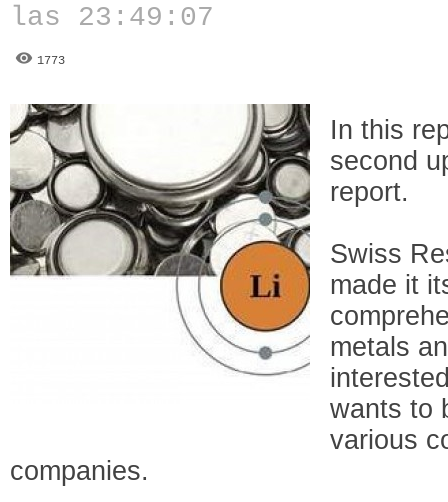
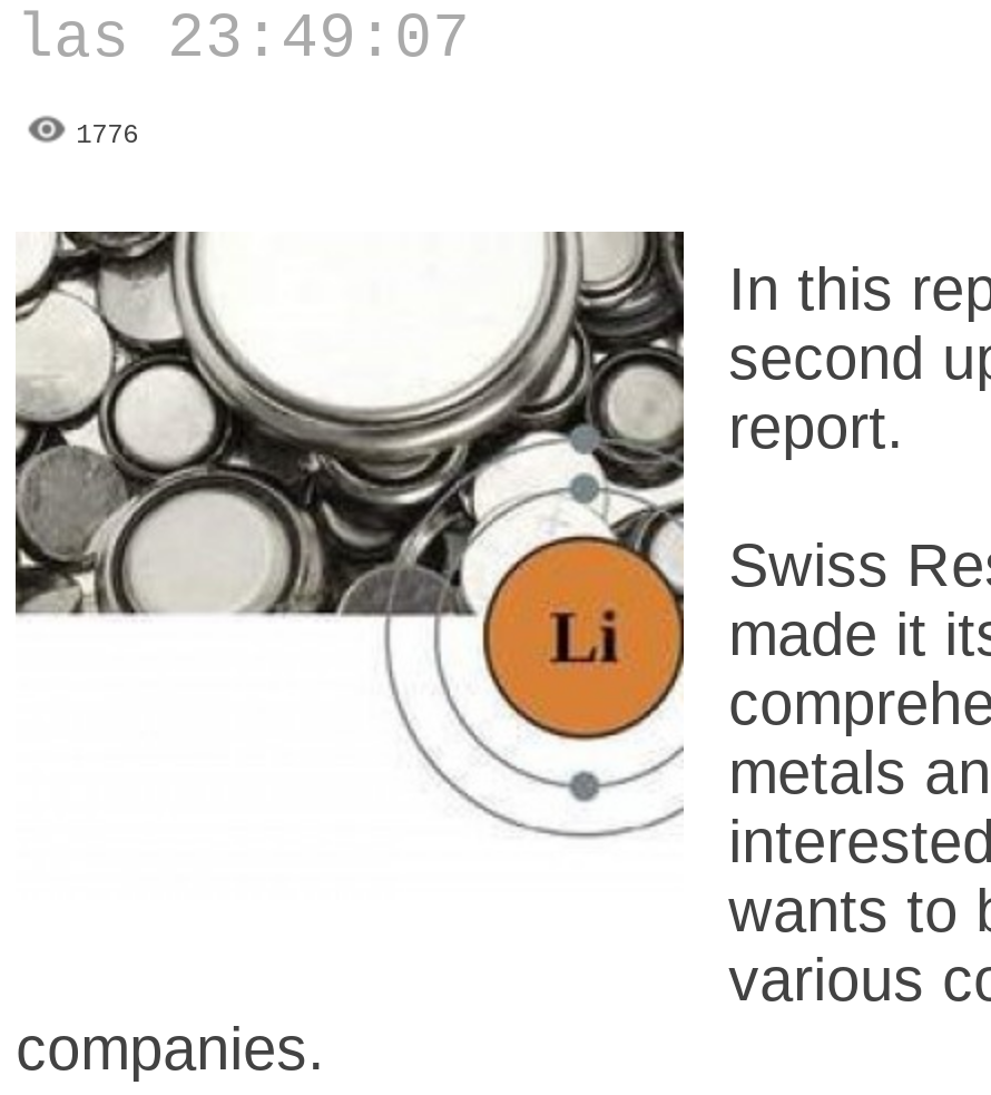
[37,54,65,68] 1773 -> [76,120,138,151] 1776

